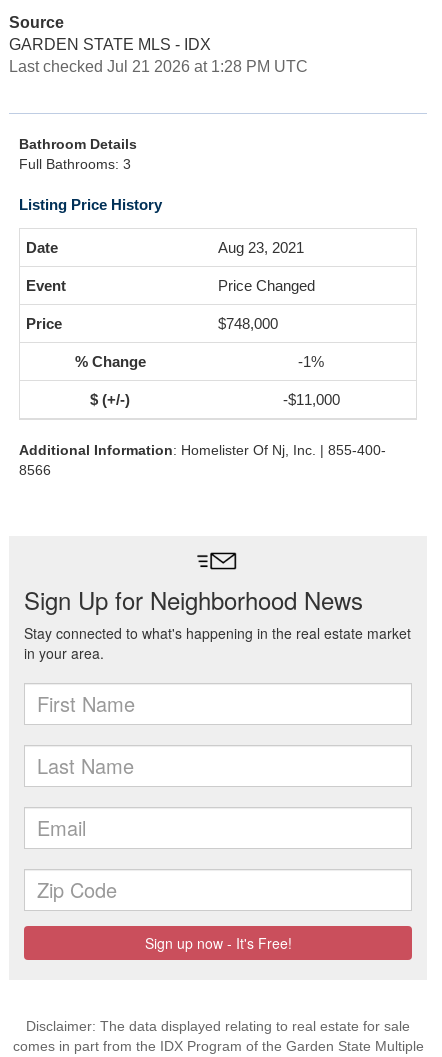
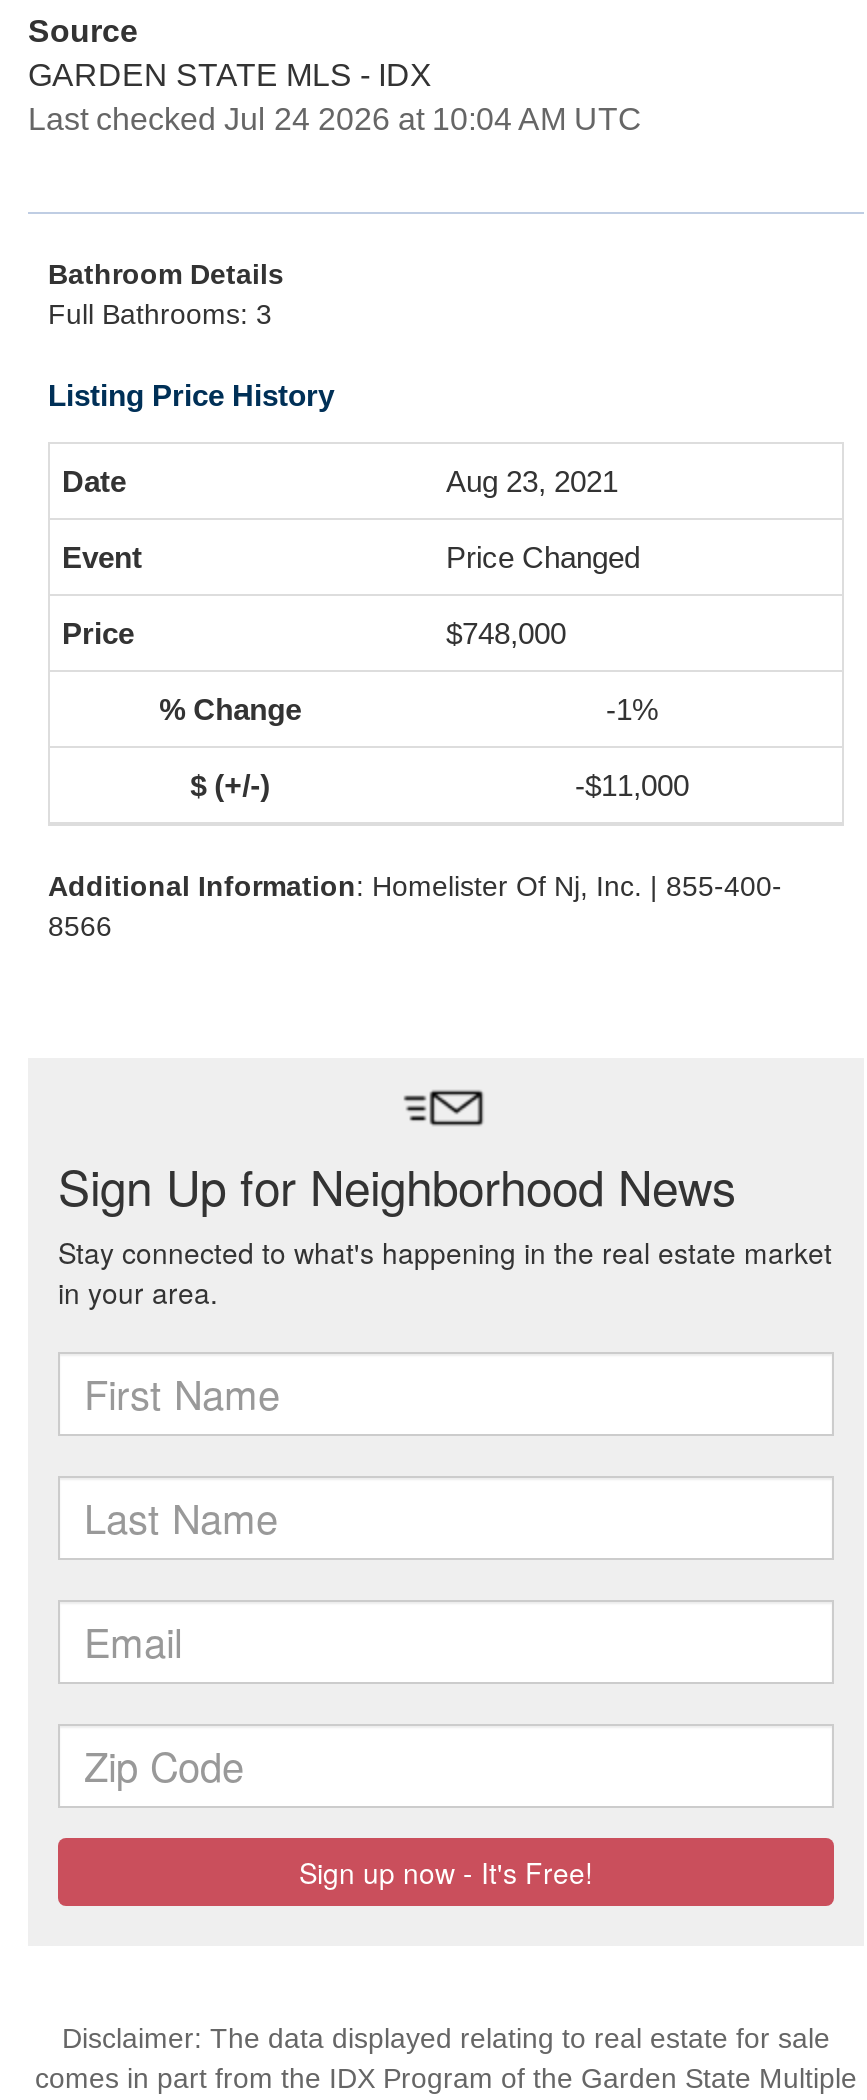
[9,58,308,75] Last checked Jul 21 2026 at 1:28 PM UTC -> [28,102,642,136] Last checked Jul 24 2026 at 10:04 AM UTC

